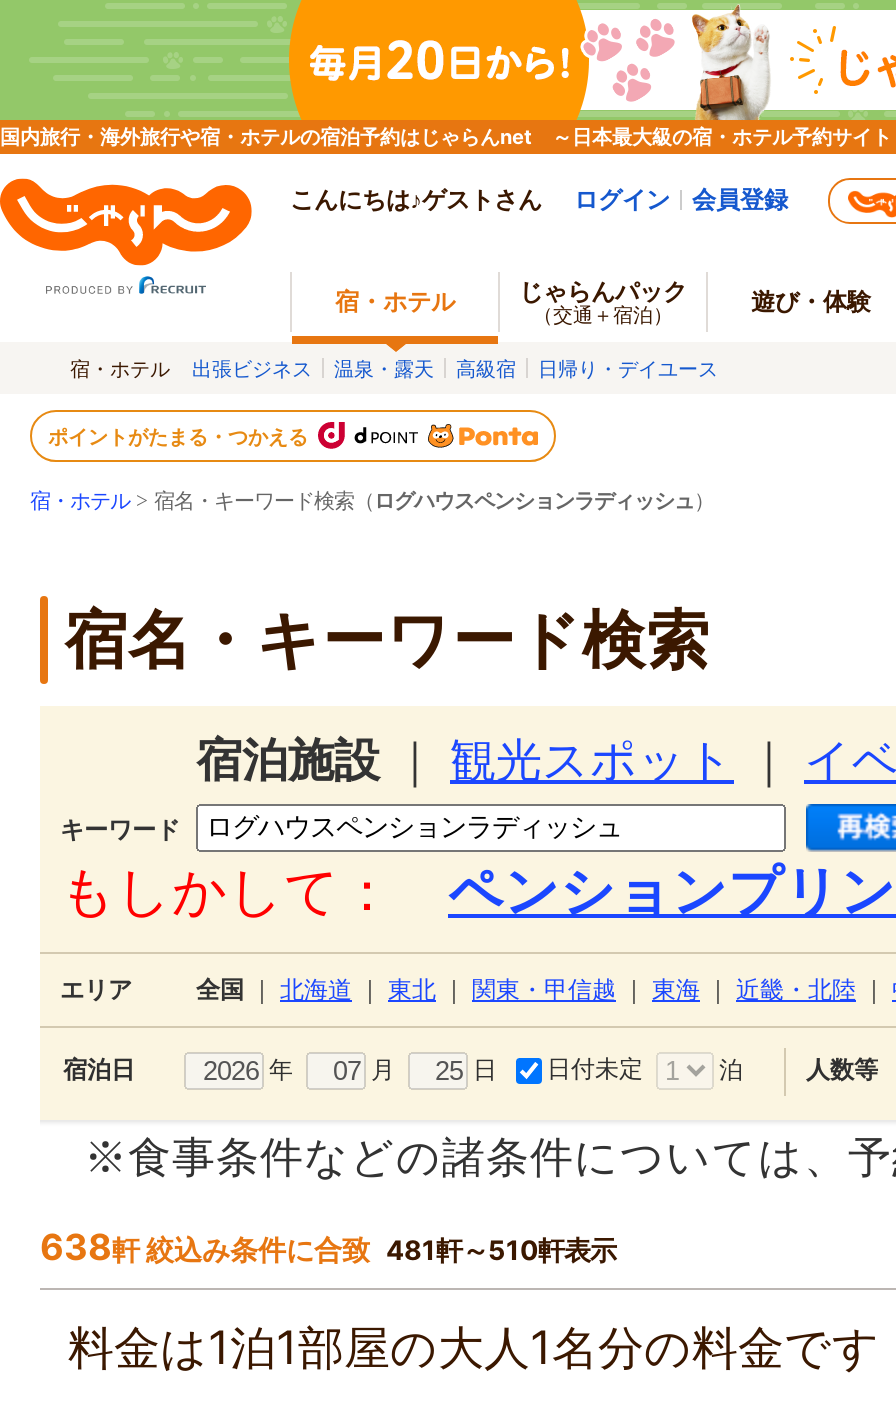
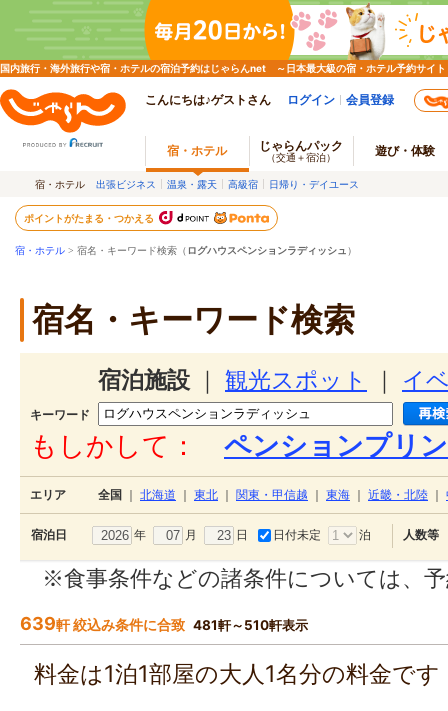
[40,1227,616,1269] 638軒 絞込み条件に合致 481軒～510軒表示 -> [20,613,308,634] 639軒 絞込み条件に合致 481軒～510軒表示

